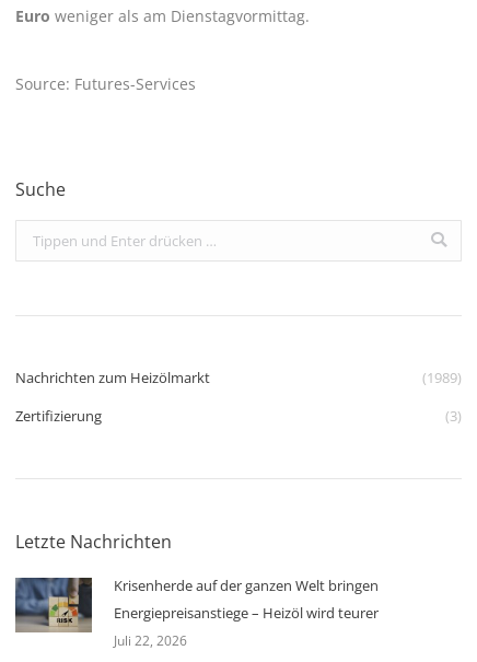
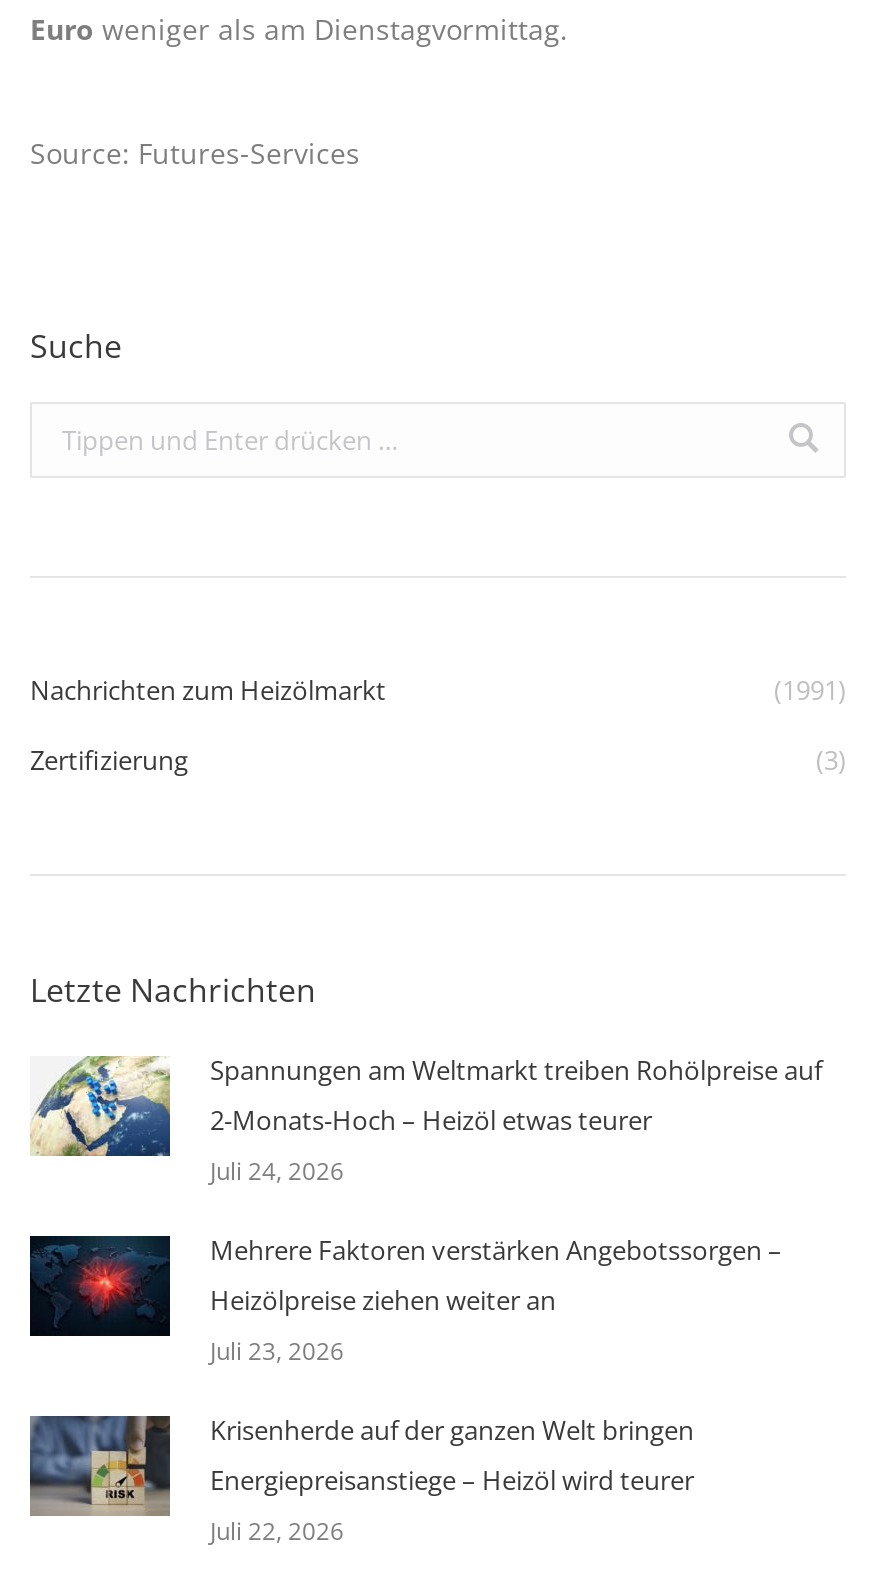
[422,367,462,387] (1989) -> [774,671,846,707] (1991)
none -> [28,1234,172,1338] [image]
none -> [30,1051,822,1367] [image] | Spannungen am Weltmarkt treiben Rohölpreise auf | 2-Monats-Hoch – Heizöl etwas teurer | Juli 24, 2026 | Mehrere Faktoren verstärken Angebotssorgen – | Heizölpreise ziehen weiter an | Juli 23, 2026

